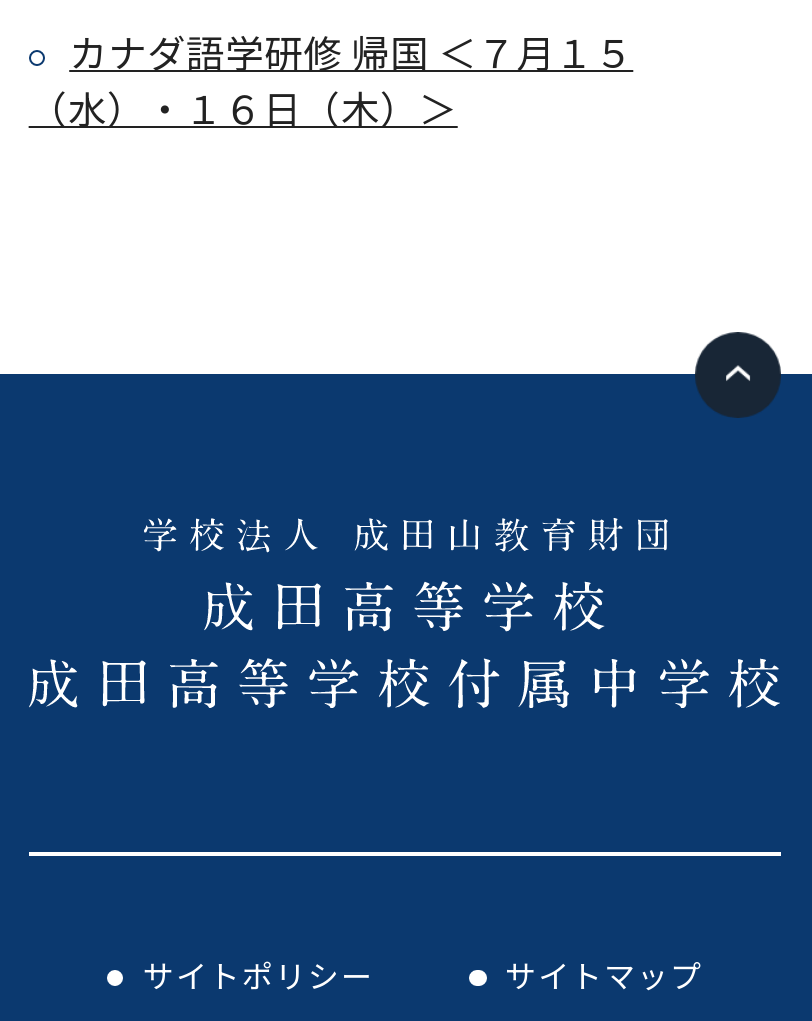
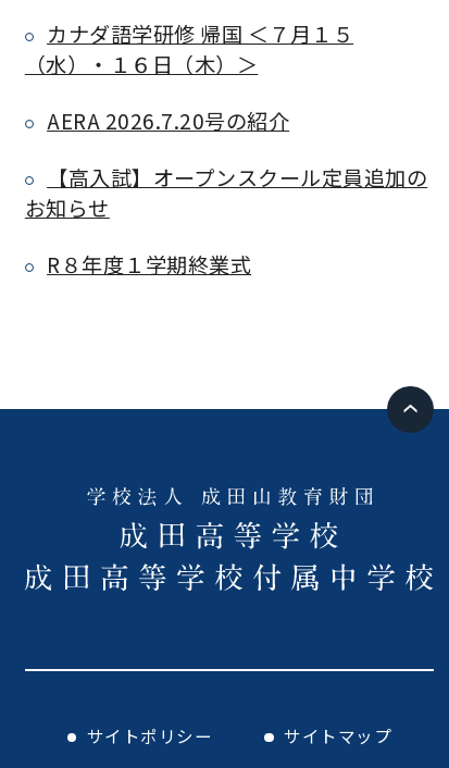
none -> [25,106,427,279] AERA 2026.7.20号の紹介 | 【高入試】オープンスクール定員追加の | お知らせ | R８年度１学期終業式

